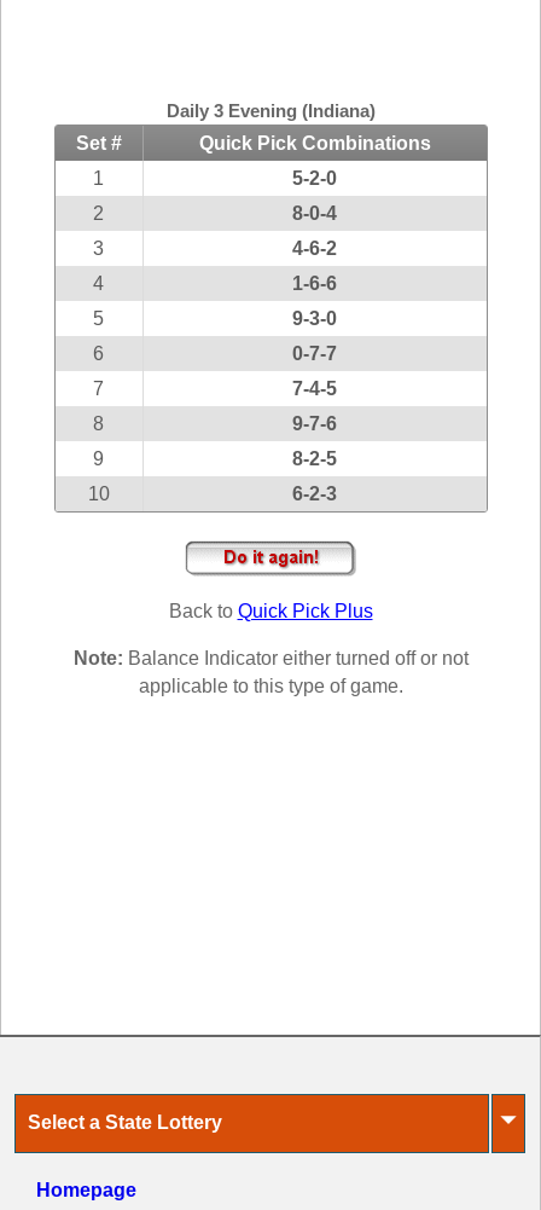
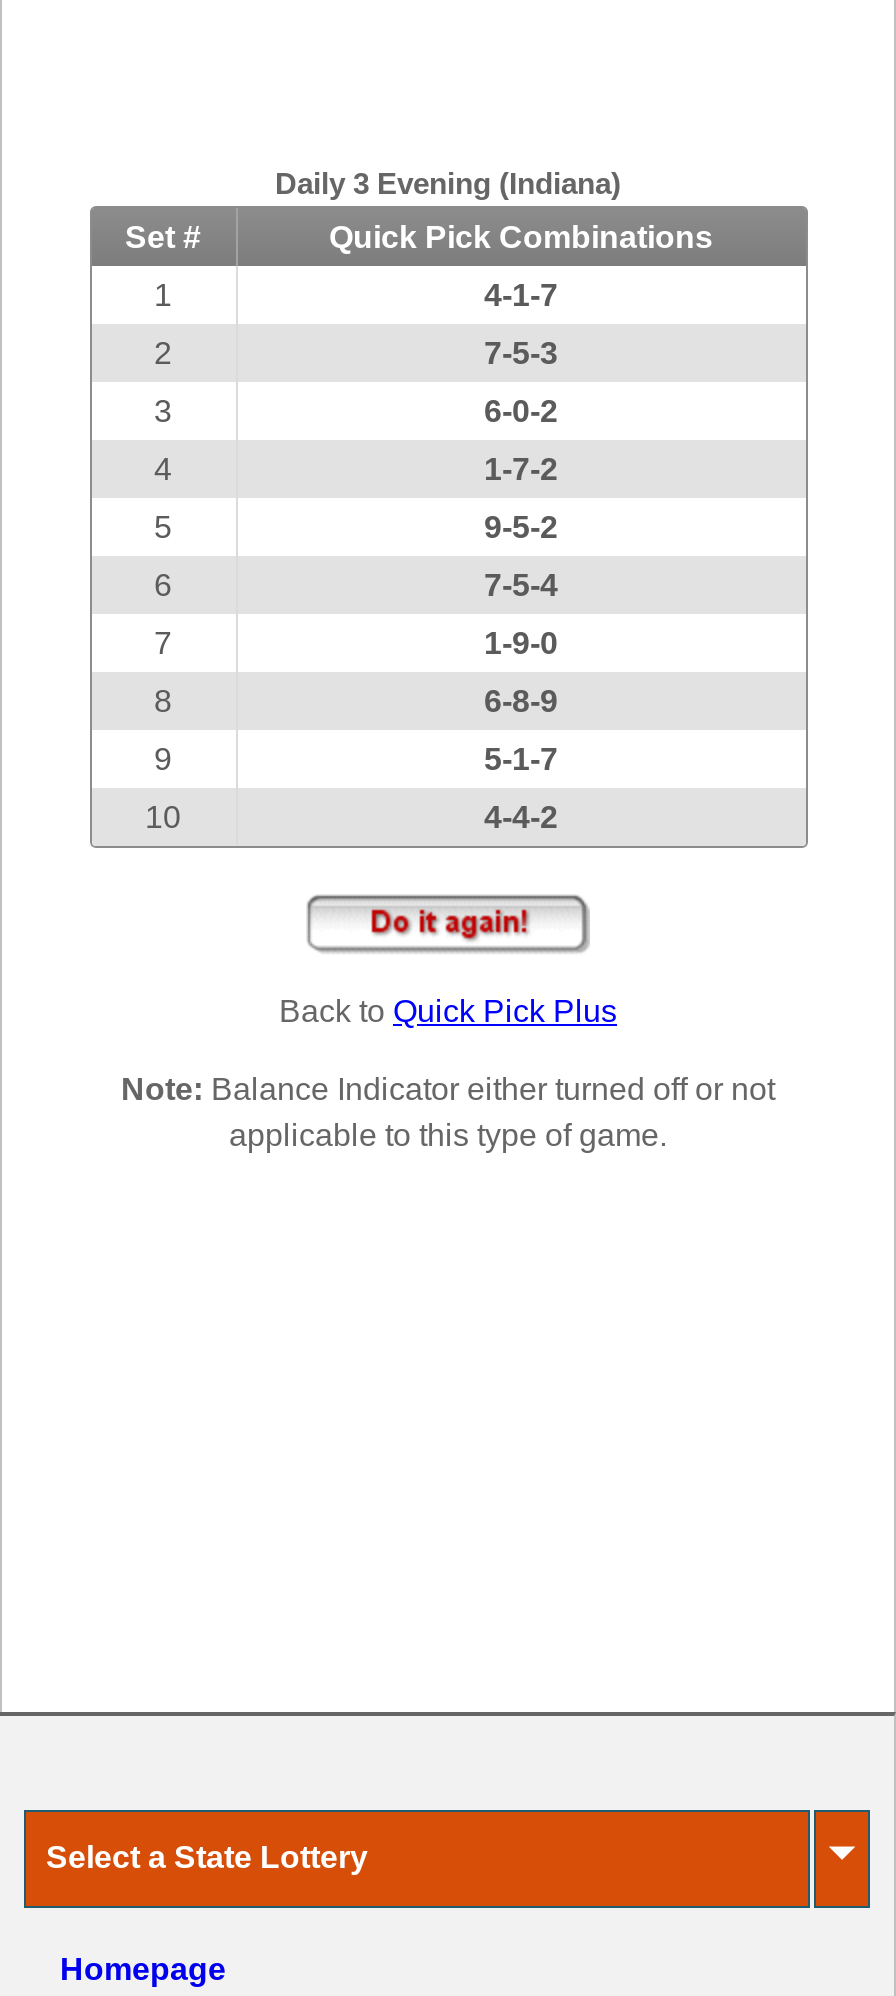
[292,168,337,189] 5-2-0 -> [484,278,558,312] 4-1-7
[292,203,337,224] 8-0-4 -> [484,336,558,370] 7-5-3
[292,238,337,259] 4-6-2 -> [484,394,558,428] 6-0-2
[292,273,337,294] 1-6-6 -> [484,452,558,486] 1-7-2
[292,308,337,329] 9-3-0 -> [484,510,558,544] 9-5-2
[292,343,337,364] 0-7-7 -> [484,568,558,602] 7-5-4
[292,378,337,399] 7-4-5 -> [484,626,558,660] 1-9-0
[292,413,337,434] 9-7-6 -> [484,684,558,718] 6-8-9
[292,448,337,469] 8-2-5 -> [484,742,558,776] 5-1-7
[292,484,337,504] 6-2-3 -> [484,800,558,834] 4-4-2

